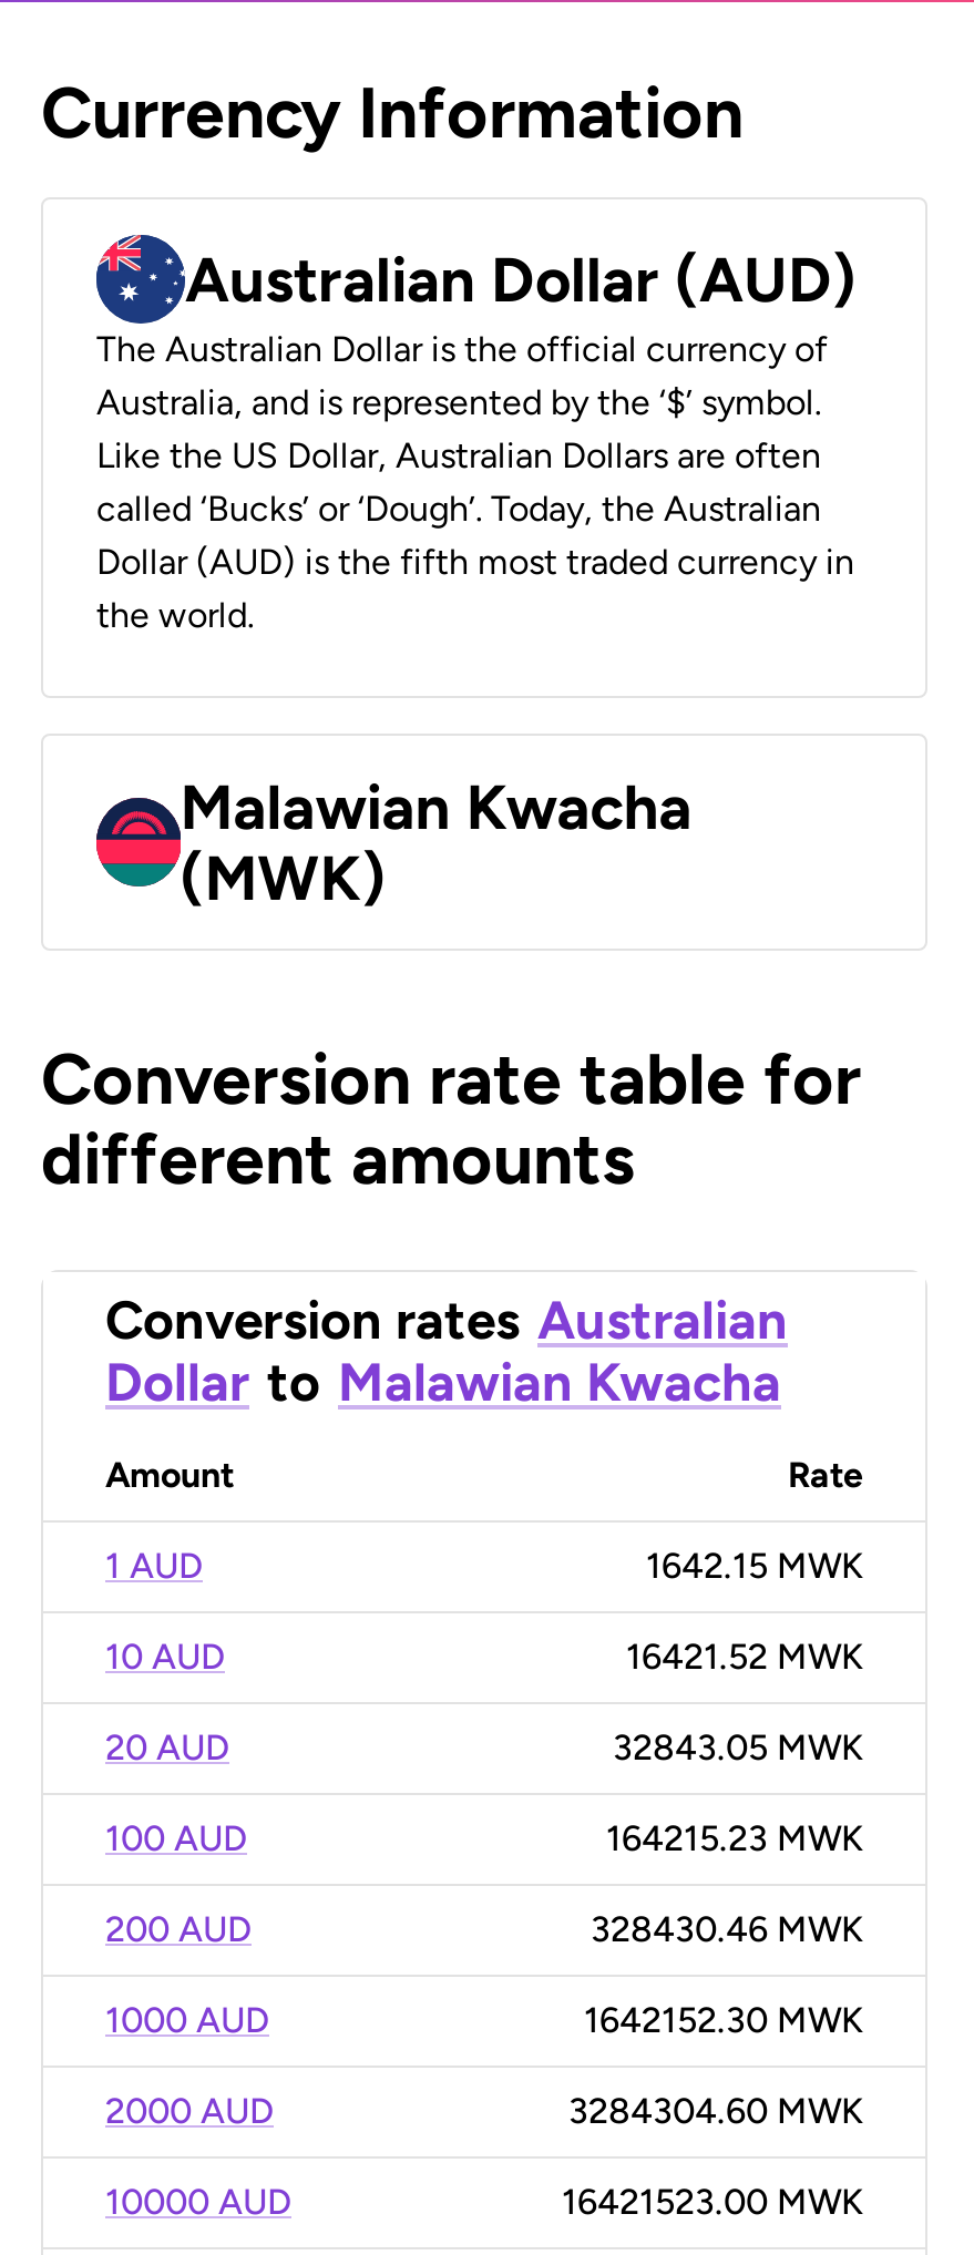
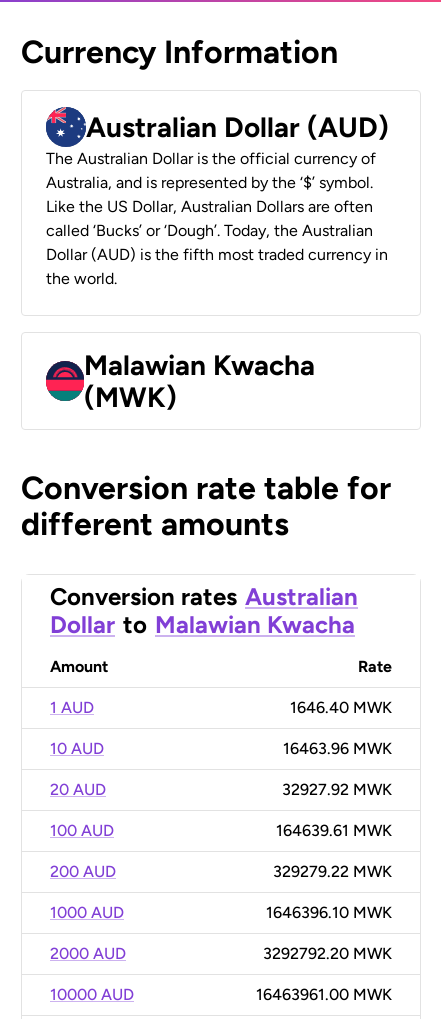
[646,1546,863,1588] 1642.15 MWK -> [290,698,392,717] 1646.40 MWK
[626,1636,863,1679] 16421.52 MWK -> [283,739,392,758] 16463.96 MWK
[613,1727,863,1769] 32843.05 MWK -> [282,780,392,799] 32927.92 MWK
[606,1818,863,1860] 164215.23 MWK -> [276,821,392,840] 164639.61 MWK
[591,1909,863,1951] 328430.46 MWK -> [273,862,392,881] 329279.22 MWK
[584,2000,863,2042] 1642152.30 MWK -> [266,903,392,922] 1646396.10 MWK
[568,2091,863,2133] 3284304.60 MWK -> [263,944,392,963] 3292792.20 MWK
[562,2182,863,2224] 16421523.00 MWK -> [256,985,392,1004] 16463961.00 MWK

